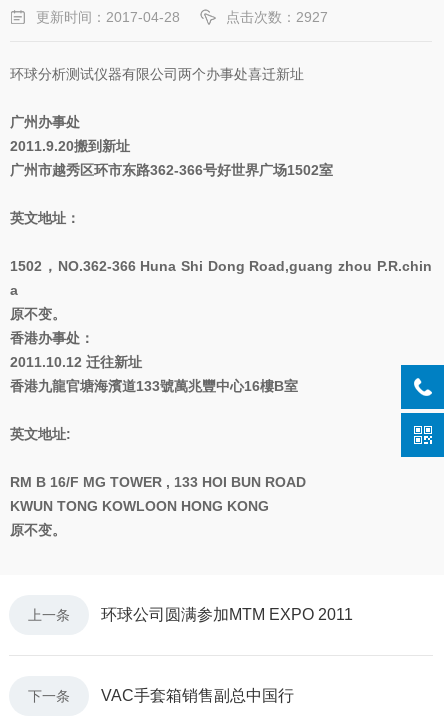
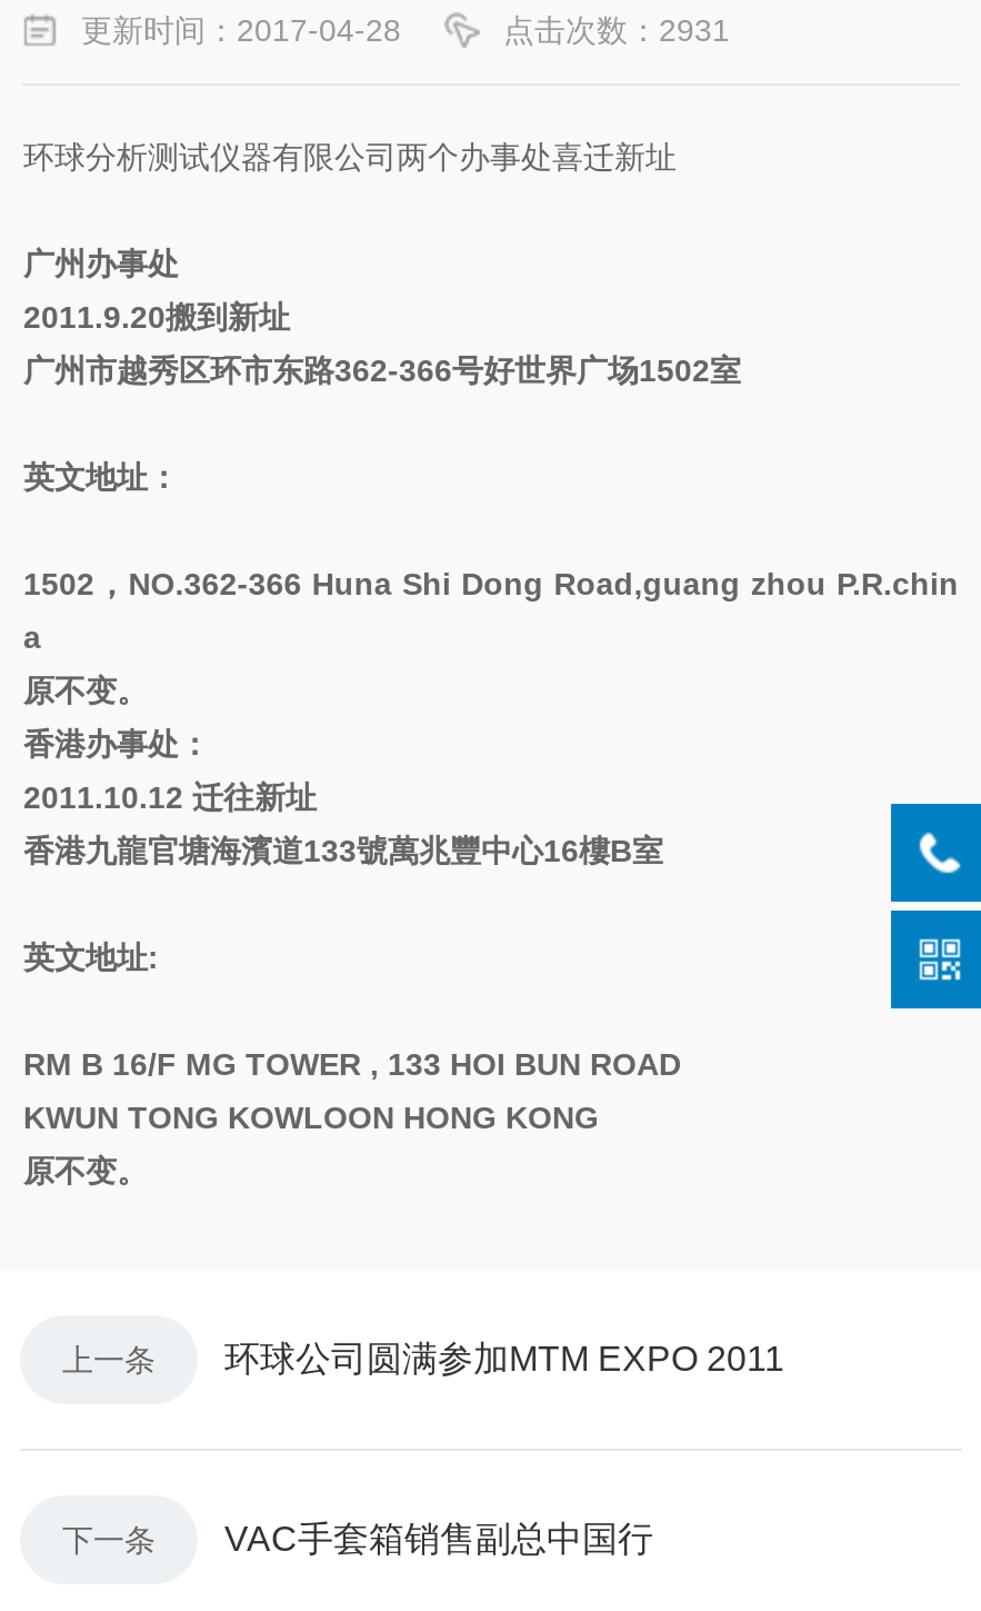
[226,9,328,25] 点击次数：2927 -> [503,12,730,48] 点击次数：2931

